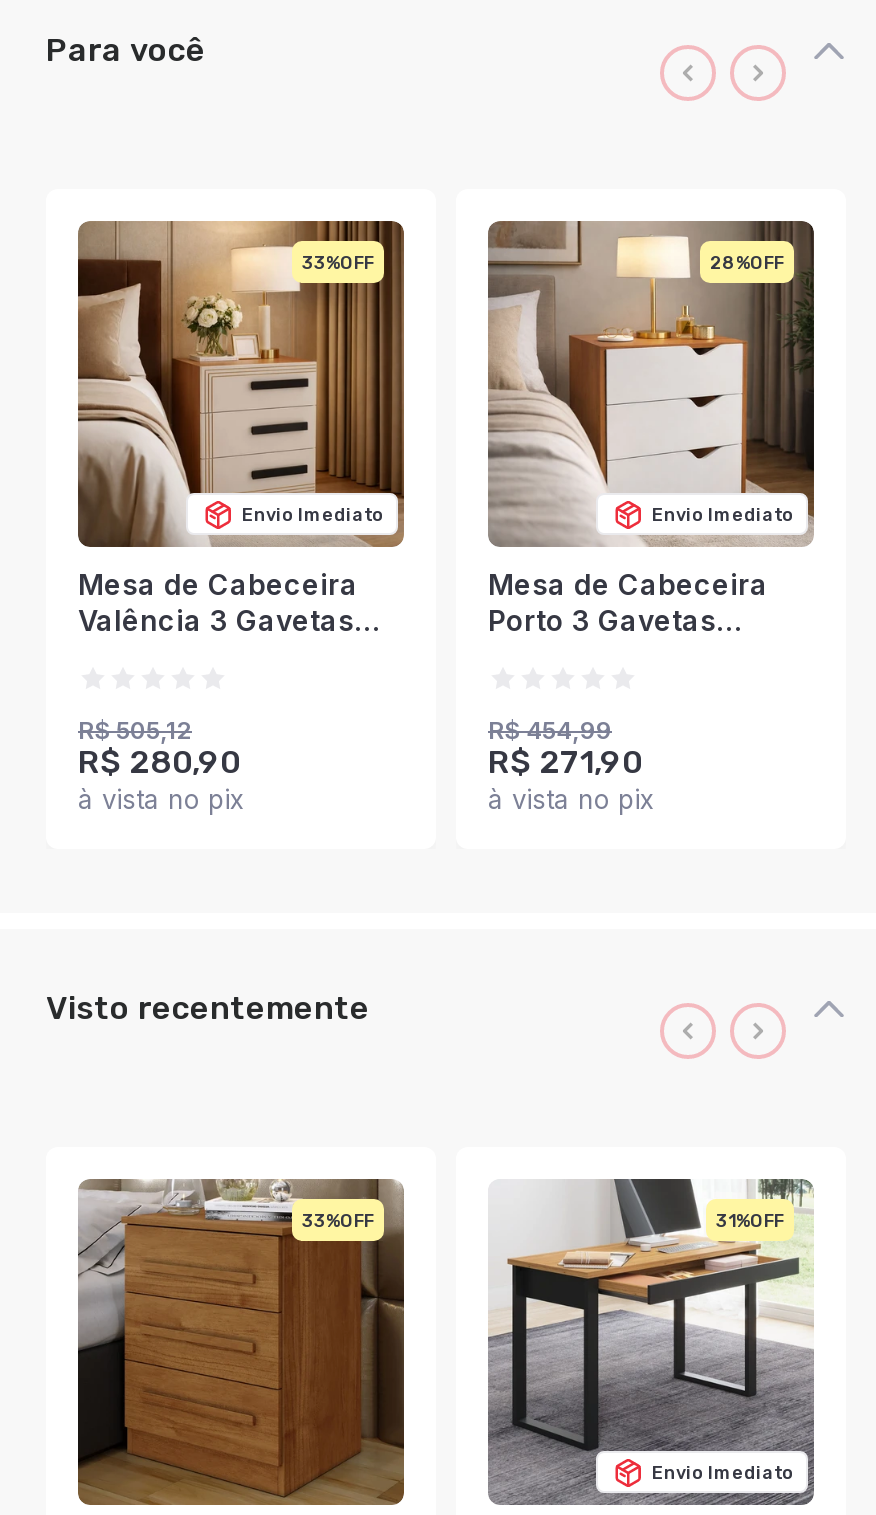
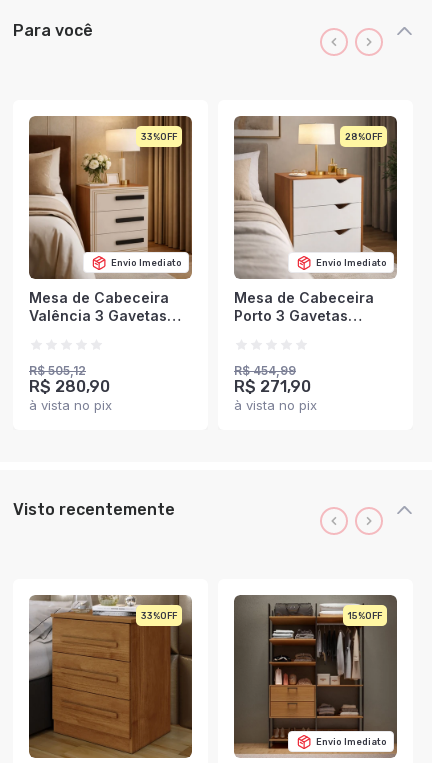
[488,1179,814,1505] [image] | 31% -> [233,594,398,758] [image] | 15%

